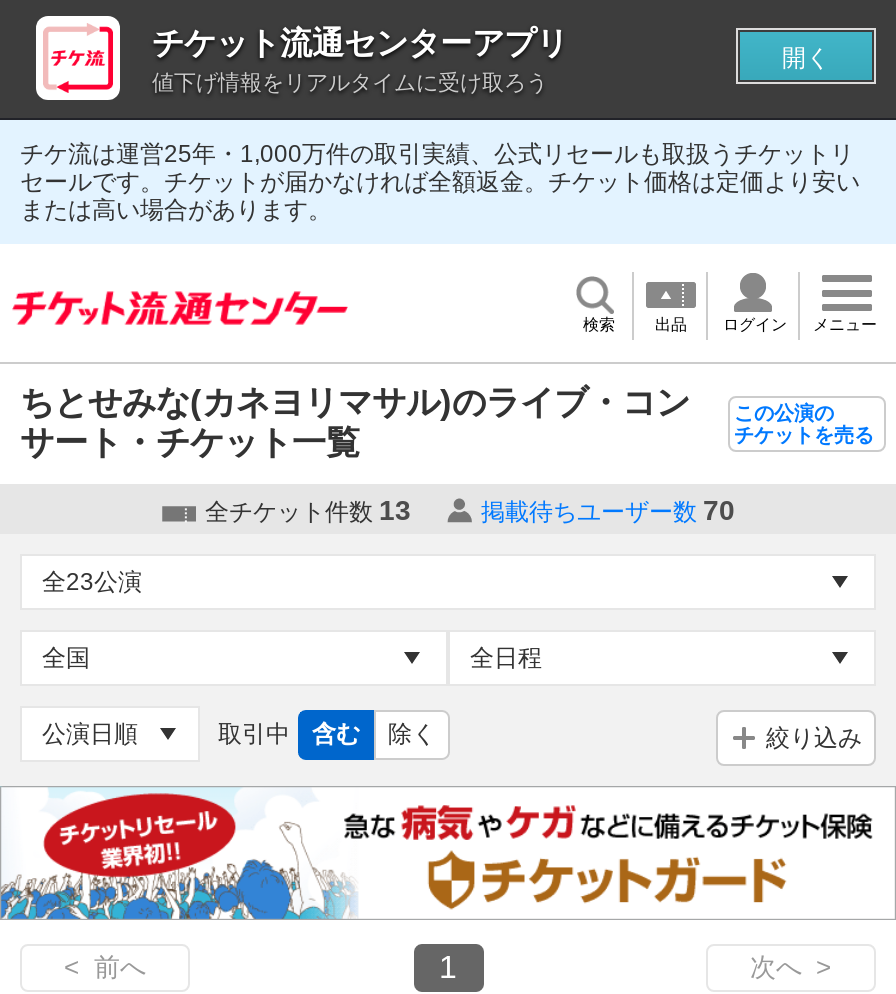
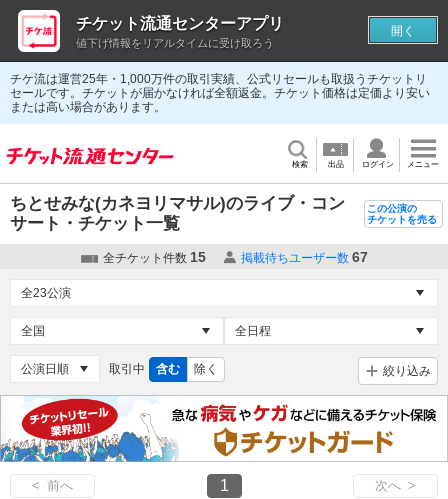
[205,494,411,526] 全チケット件数13 -> [102,249,205,265] 全チケット件数15
[481,494,735,526] 掲載待ちユーザー数 70 -> [240,249,367,265] 掲載待ちユーザー数 67

